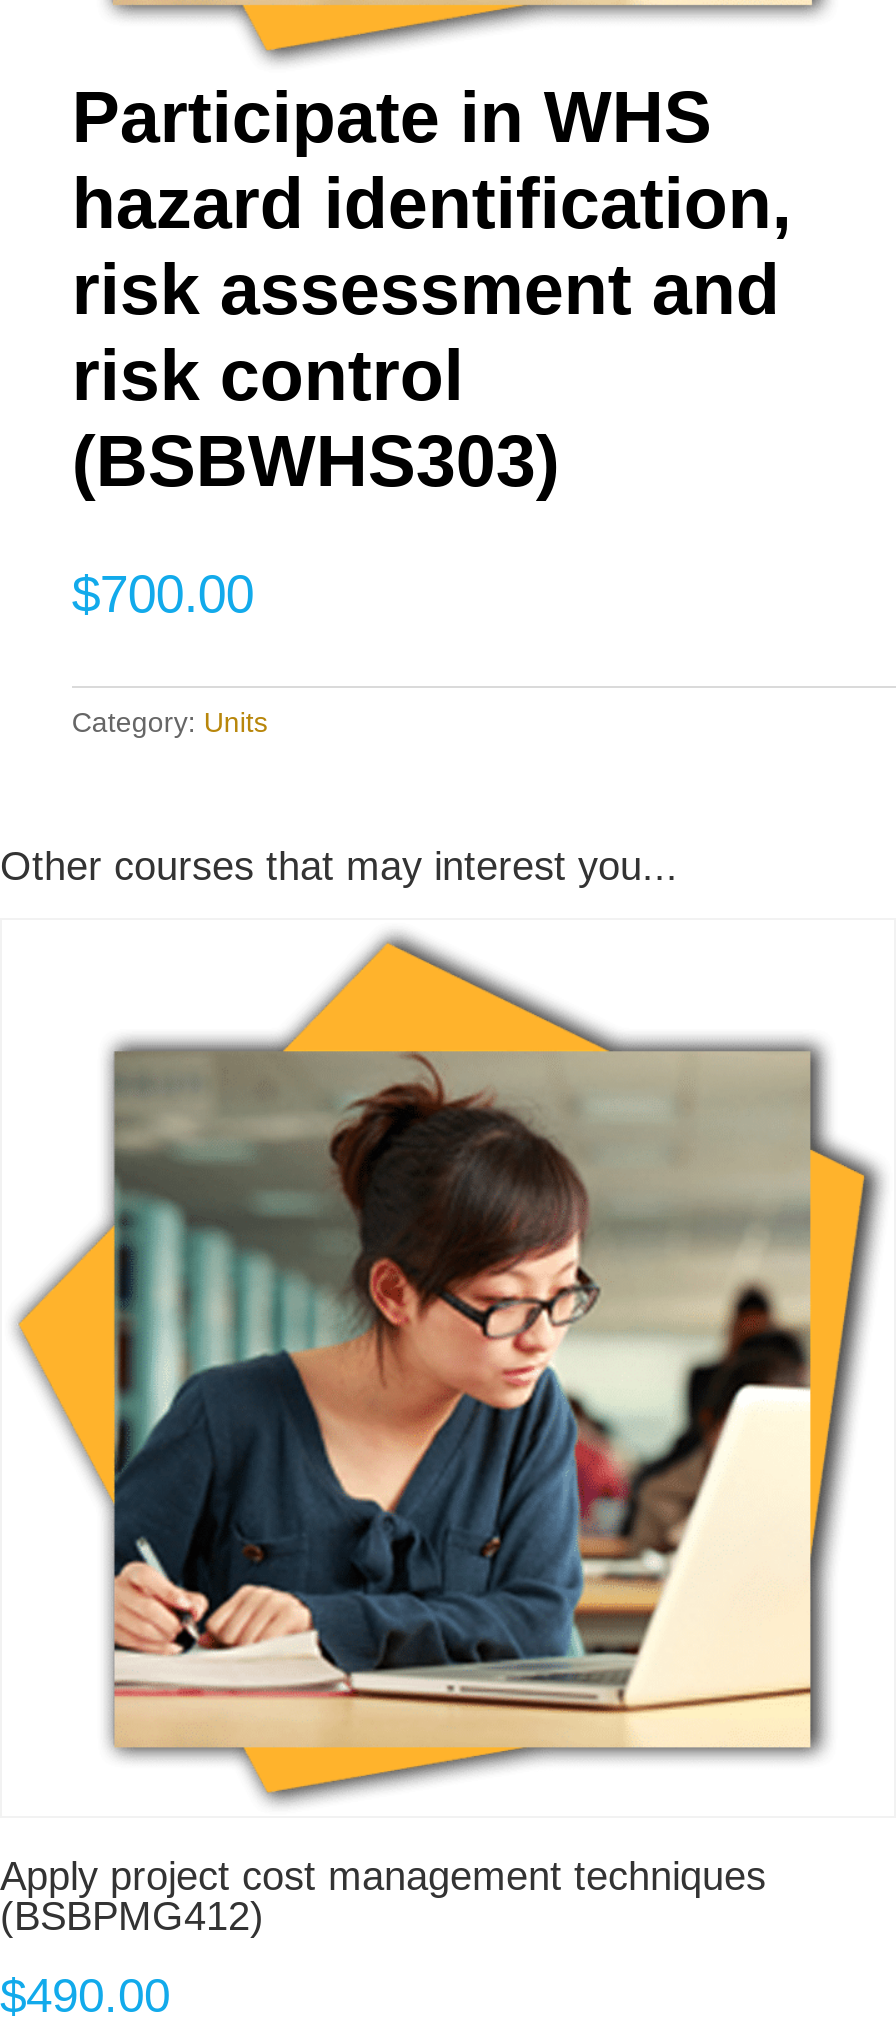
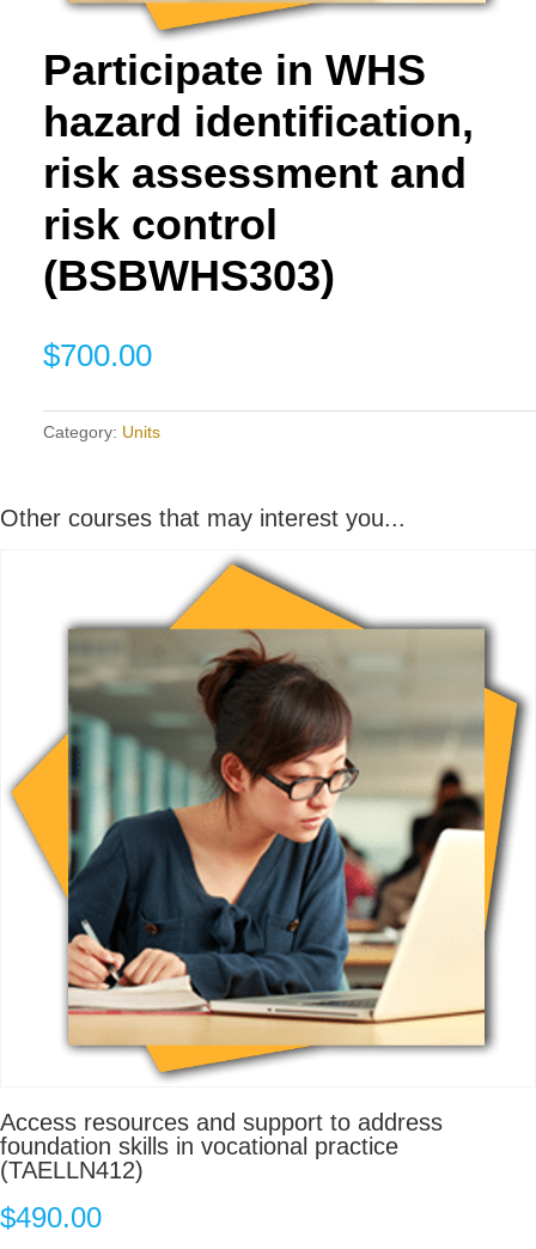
[0,1853,766,1937] Apply project cost management techniques | (BSBPMG412) -> [0,1109,443,1183] Access resources and support to address | foundation skills in vocational practice | (TAELLN412)

